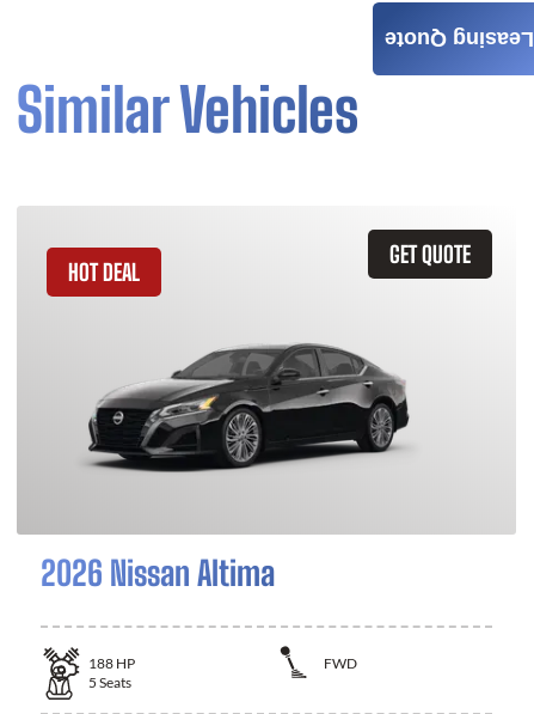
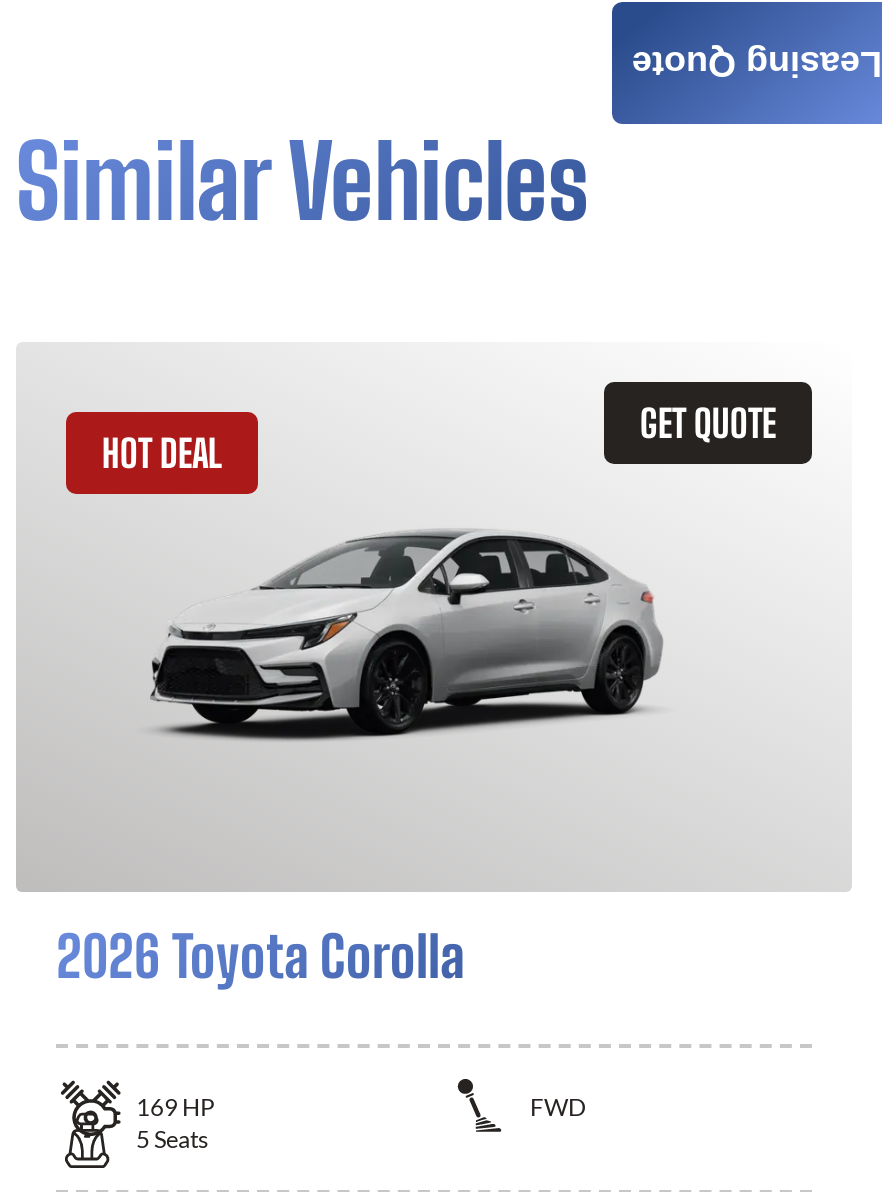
[87,319,410,474] [image] -> [136,530,672,788] [image]
[41,553,275,593] 2026 Nissan Altima -> [56,922,464,990] 2026 Toyota Corolla
[88,654,135,672] 188 HP -> [136,1092,214,1122] 169 HP

